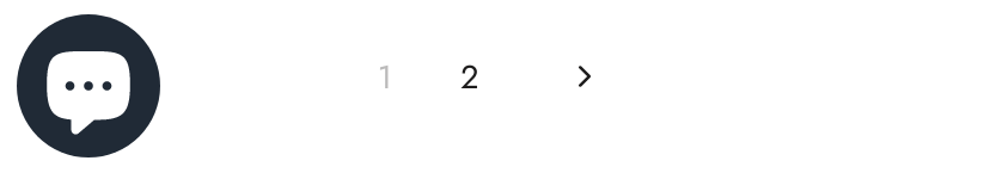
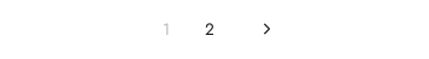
[14,12,163,160] [image] -> none

